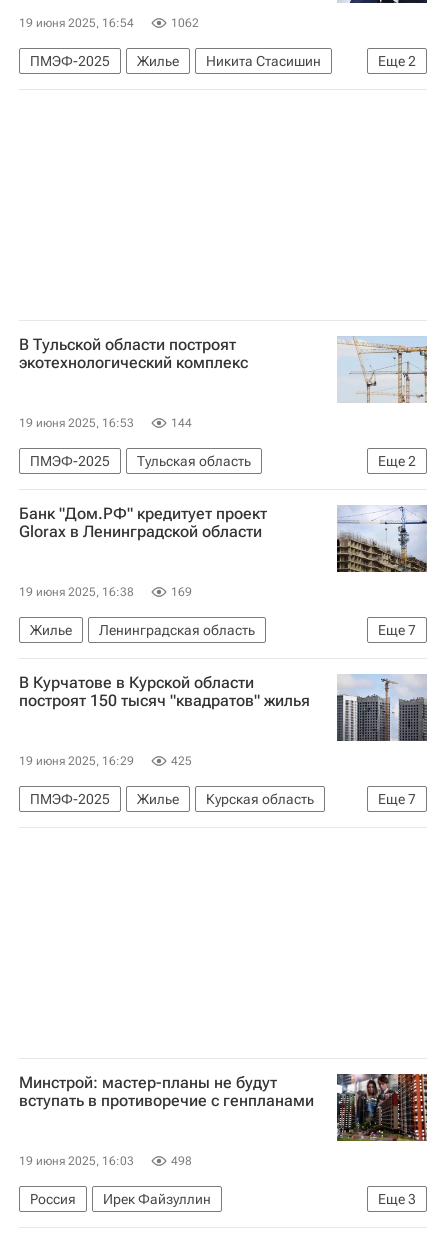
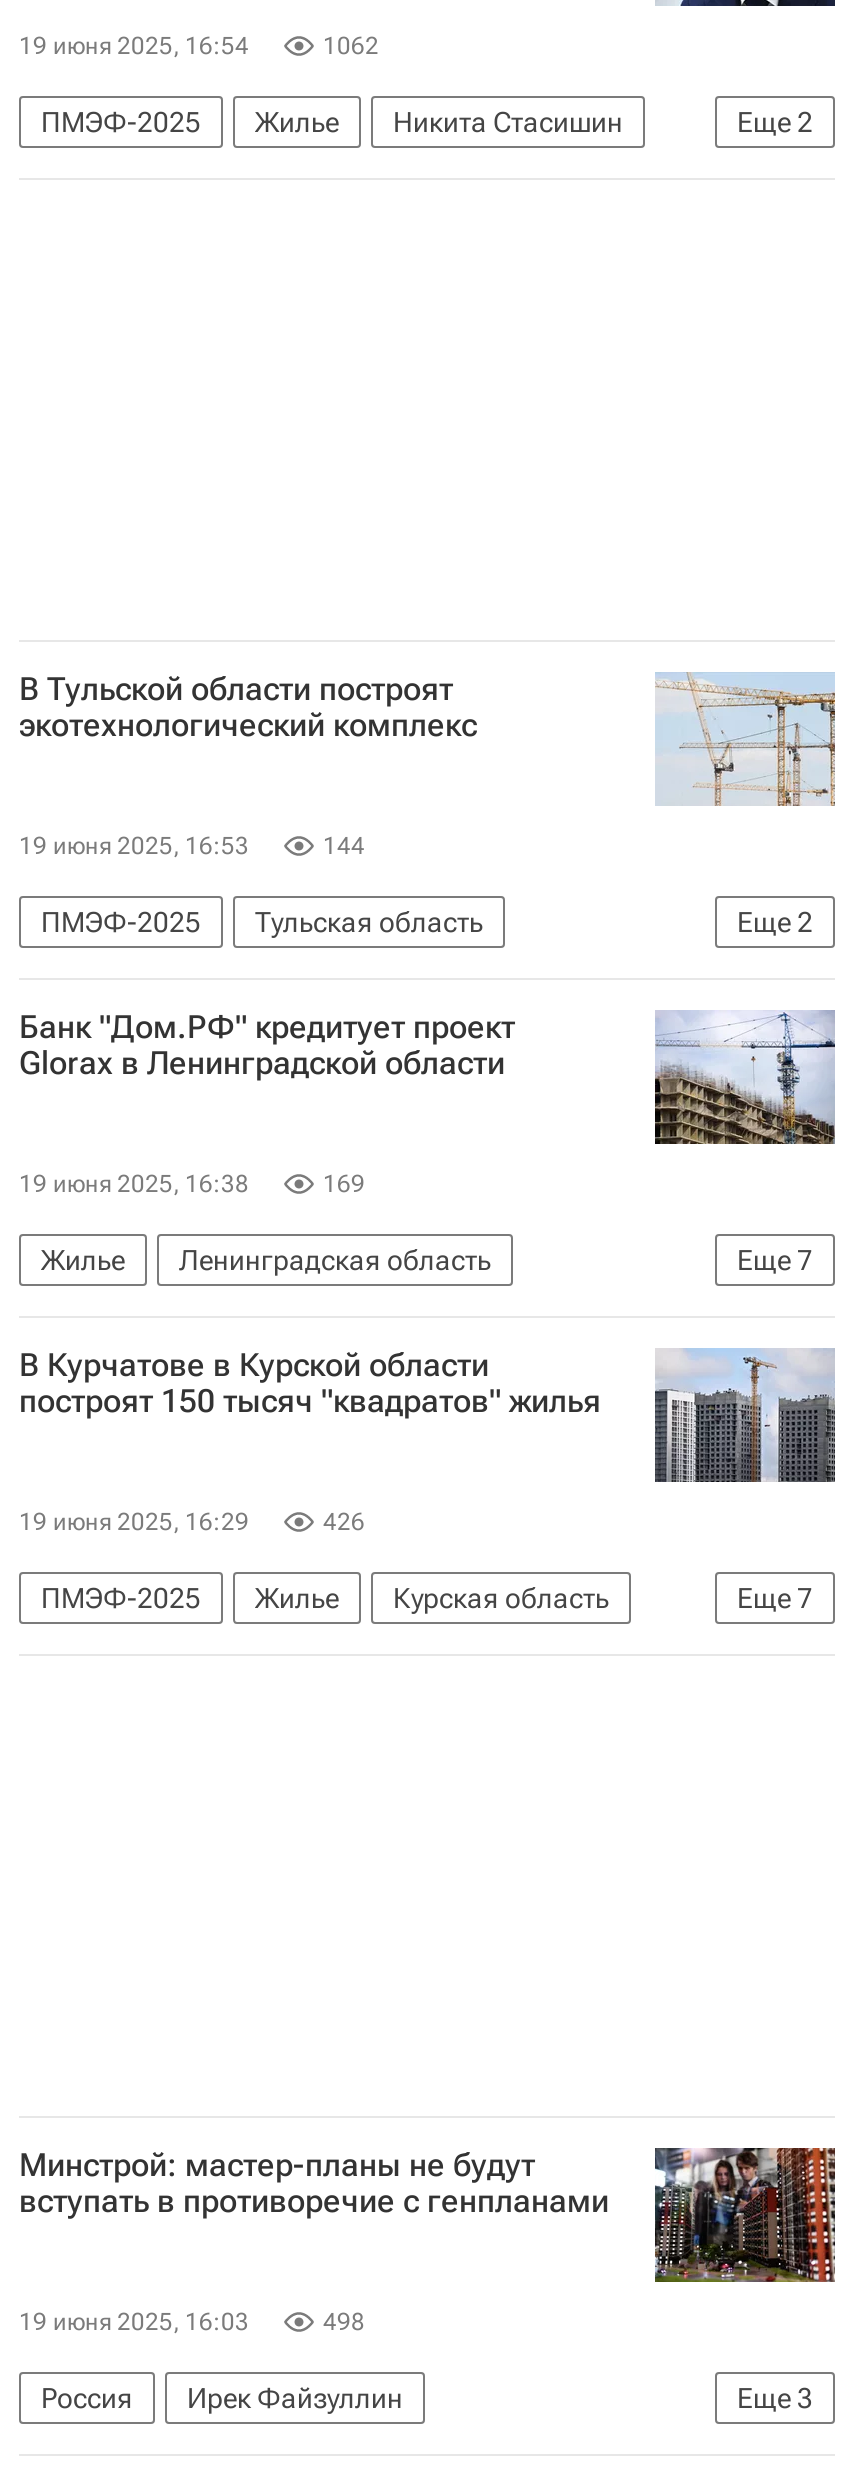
[171,754,192,768] 425 -> [323,1508,365,1536] 426

